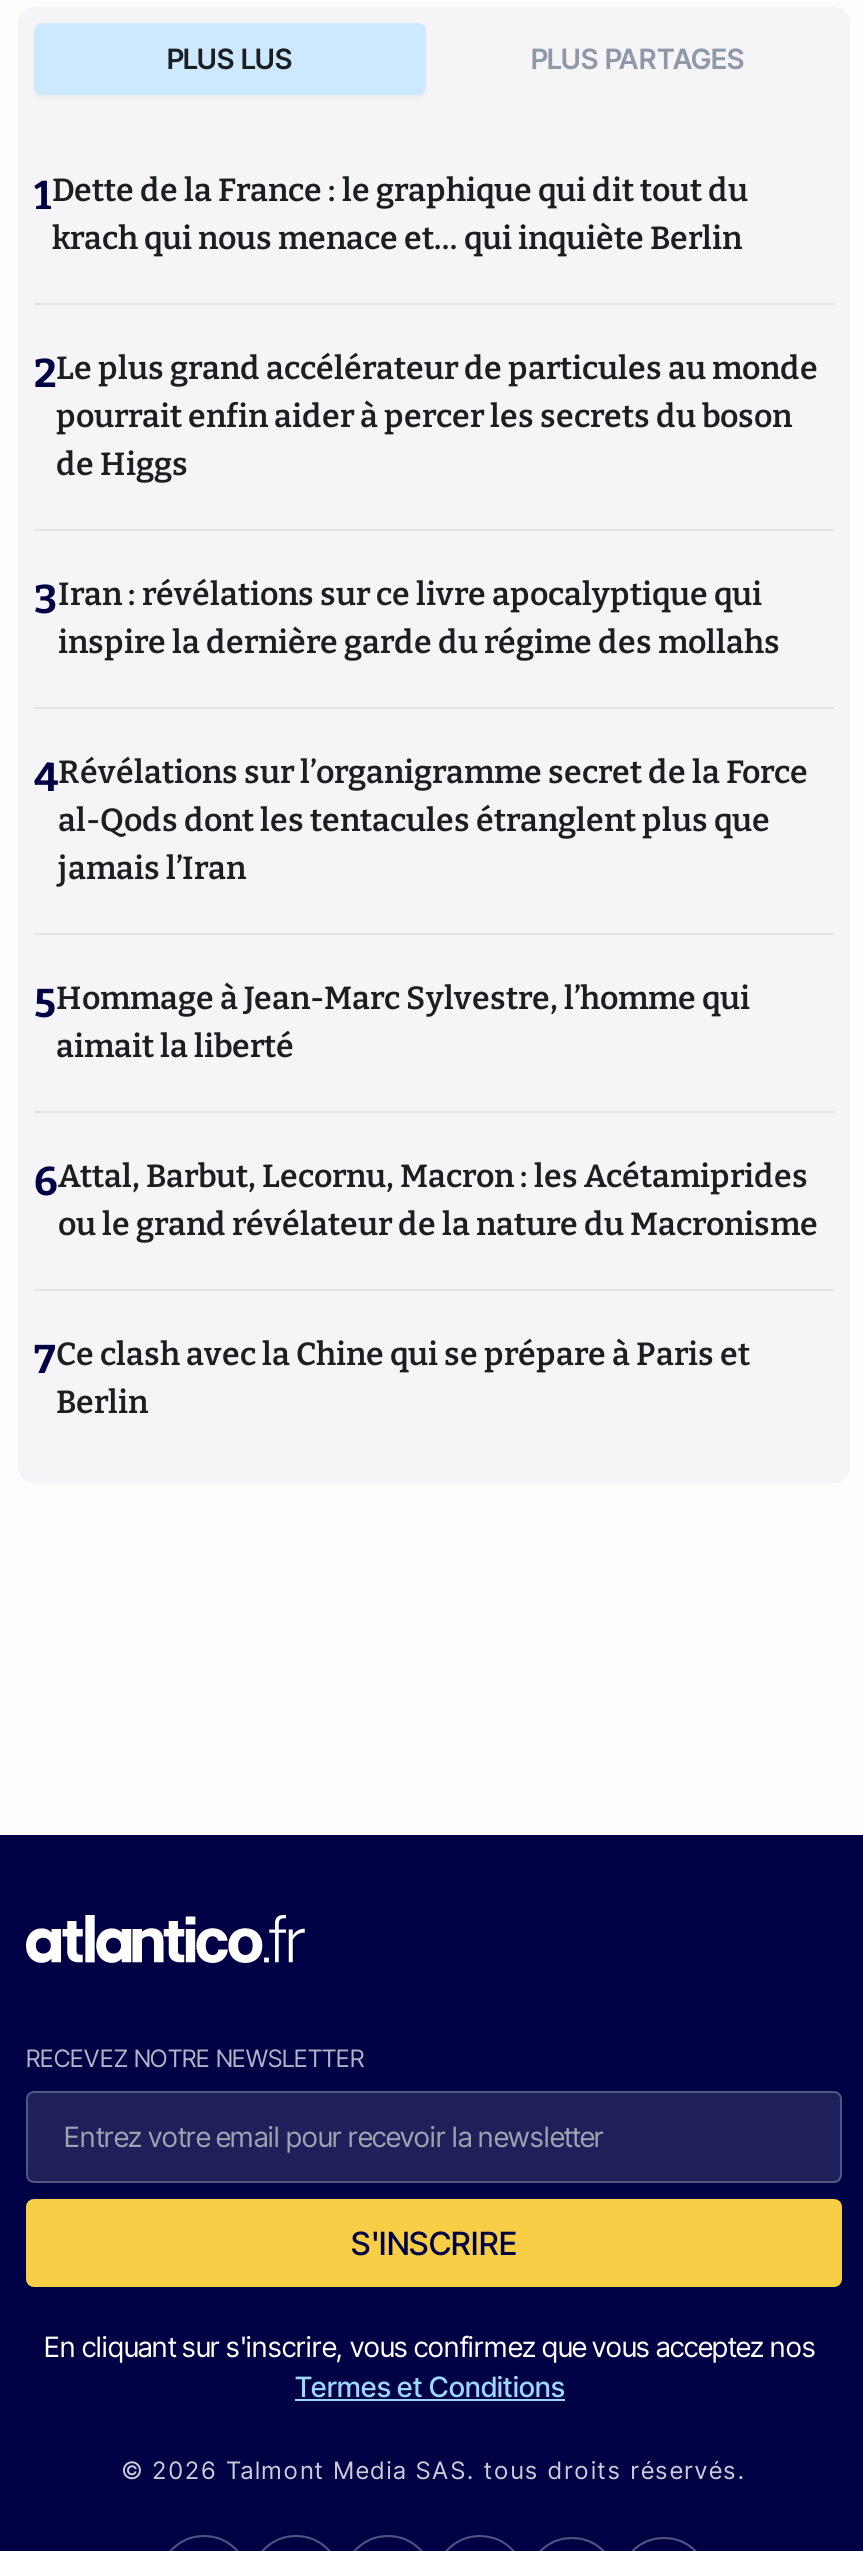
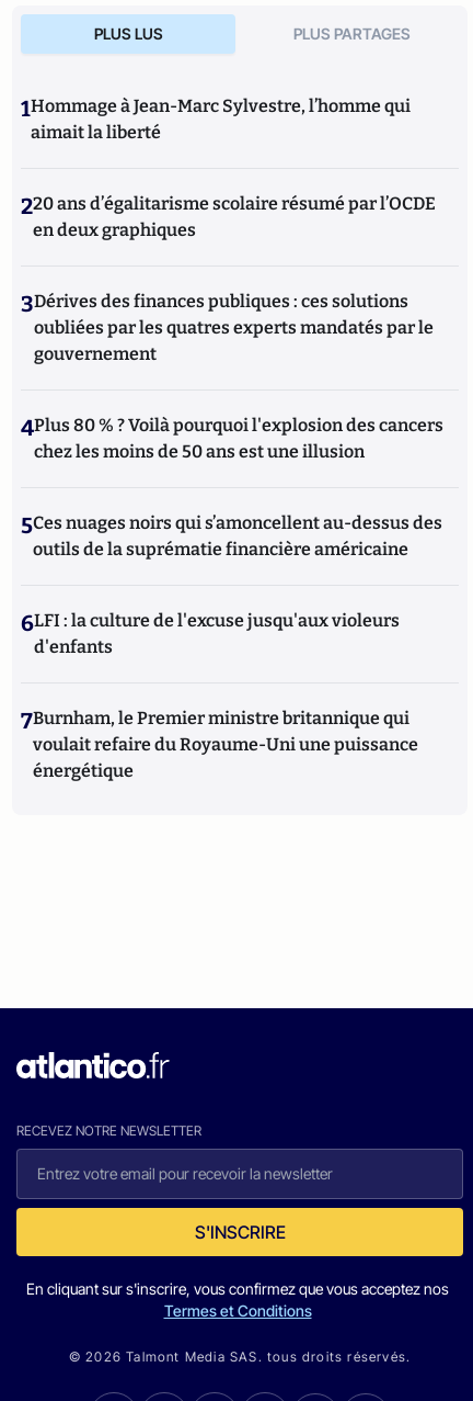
[34,172,818,1028] 1Dette de la France : le graphique qui dit tout du | krach qui nous menace et… qui inquiète Berlin | 2Le plus grand accélérateur de particules au monde | pourrait enfin aider à percer les secrets du boson | de Higgs | 3Iran : révélations sur ce livre apocalyptique qui | inspire la dernière garde du régime des mollahs | 4Révélations sur l’organigramme secret de la Force | al-Qods dont les tentacules étranglent plus que | jamais l’Iran | 5Hommage à Jean-Marc Sylvestre, l’homme qui -> [21,96,411,122] 1Hommage à Jean-Marc Sylvestre, l’homme qui
moved [56,1028,294,1066] -> [31,122,161,143]: aimait la liberté
[34,1158,818,1422] 6Attal, Barbut, Lecornu, Macron : les Acétamiprides | ou le grand révélateur de la nature du Macronisme | 7Ce clash avec la Chine qui se prépare à Paris et | Berlin -> [21,194,443,782] 220 ans d’égalitarisme scolaire résumé par l’OCDE | en deux graphiques | 3Dérives des finances publiques : ces solutions | oubliées par les quatres experts mandatés par le | gouvernement | 4Plus 80 % ? Voilà pourquoi l'explosion des cancers | chez les moins de 50 ans est une illusion | 5Ces nuages noirs qui s’amoncellent au-dessus des | outils de la suprématie financière américaine | 6LFI : la culture de l'excuse jusqu'aux violeurs | d'enfants | 7Burnham, le Premier ministre britannique qui | voulait refaire du Royaume-Uni une puissance | énergétique

